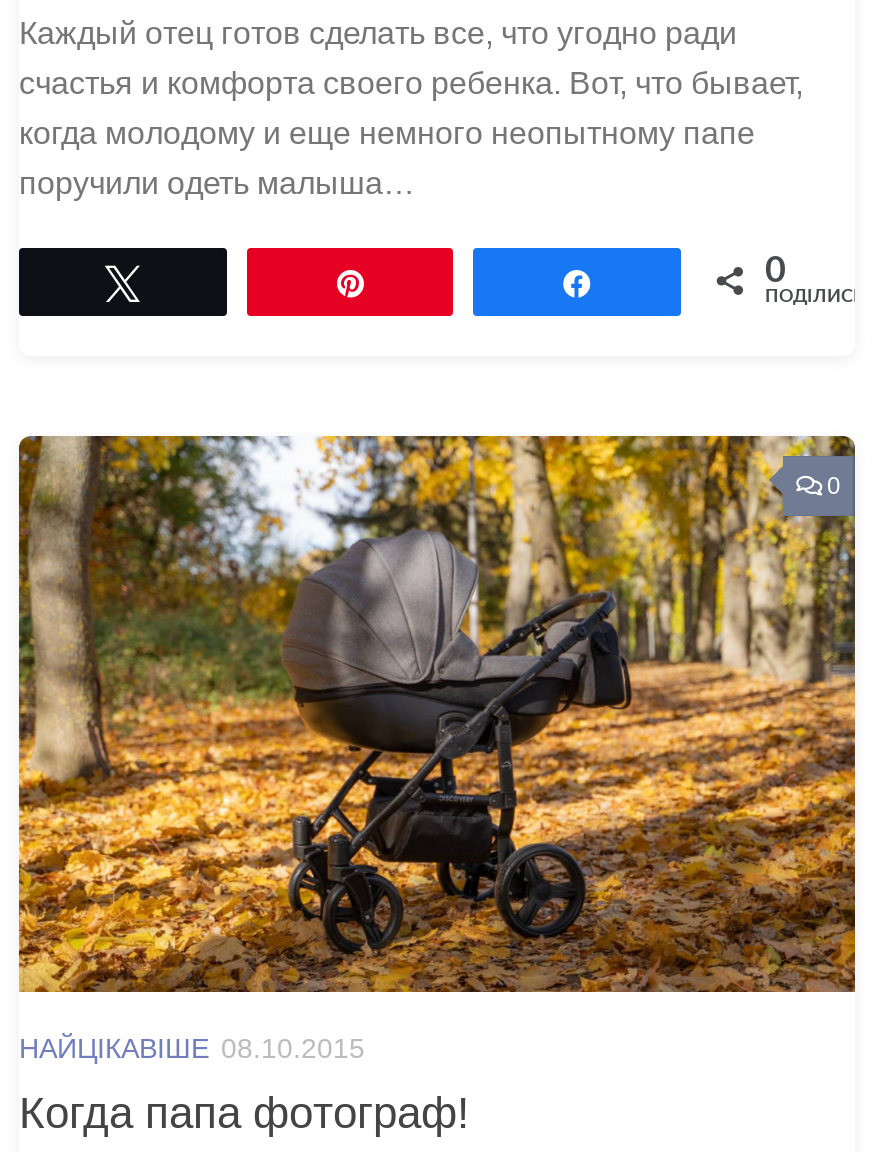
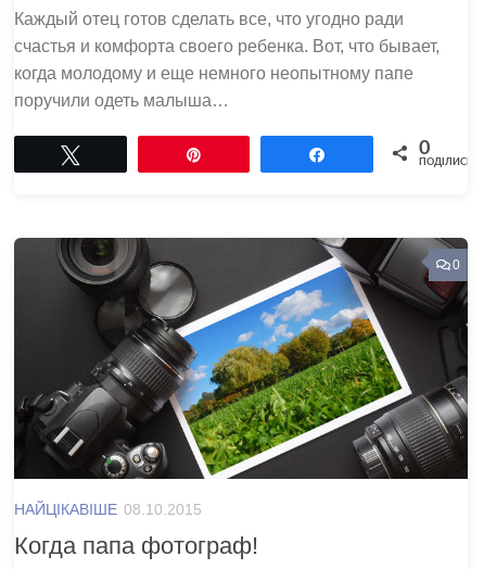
[17,433,857,993] [image] -> [13,237,469,480] [image]

